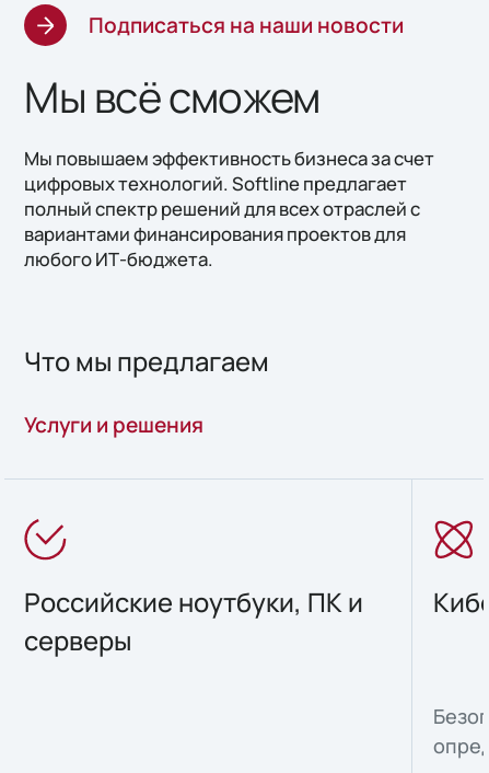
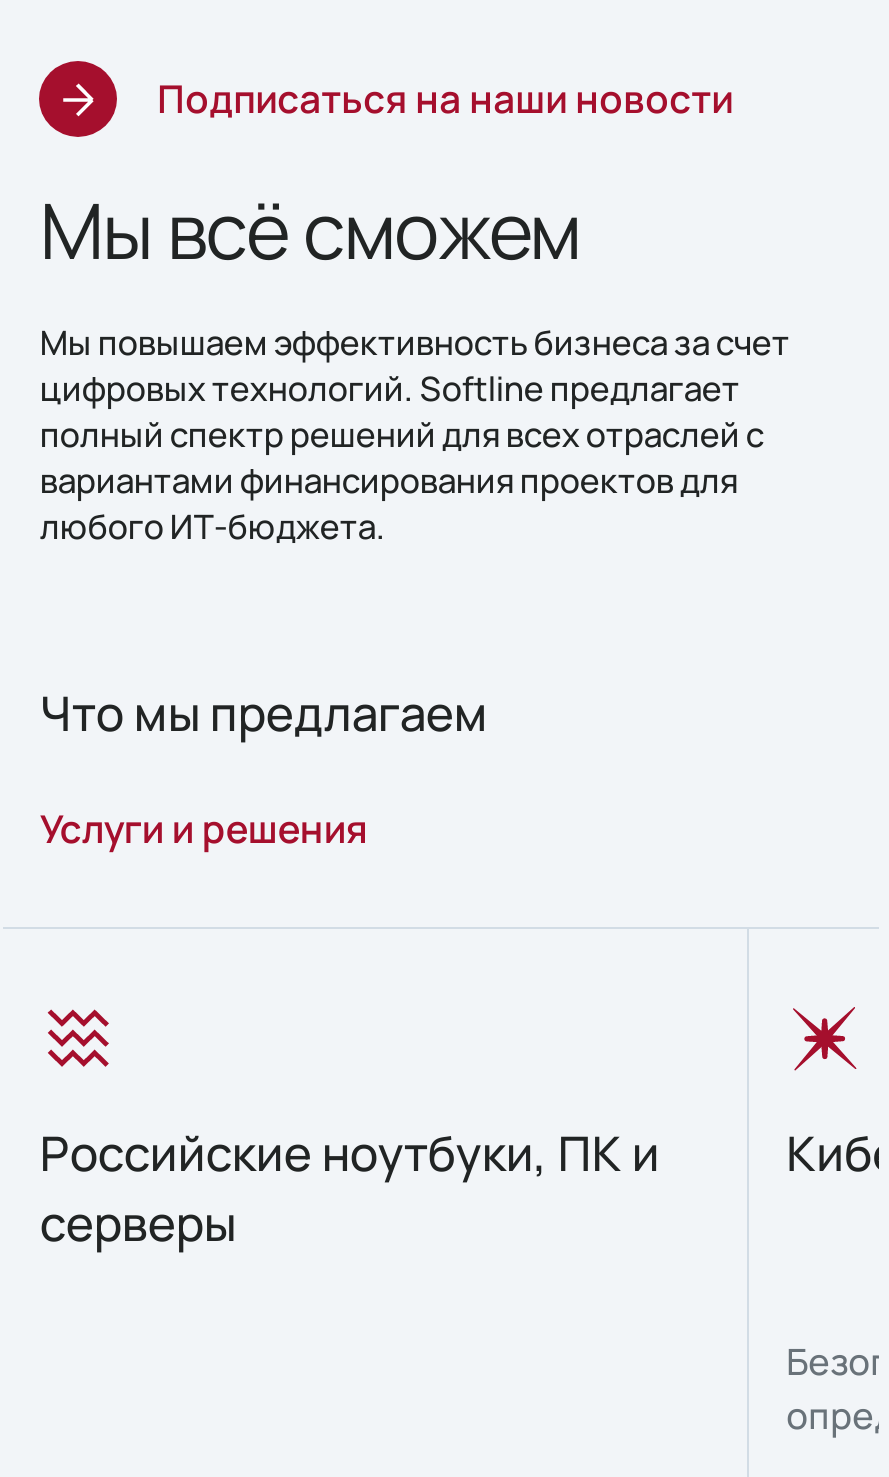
[23,518,68,562] [image] -> [39,1001,115,1077] [image]
[433,519,474,559] [image] -> [789,1003,859,1073] [image]

